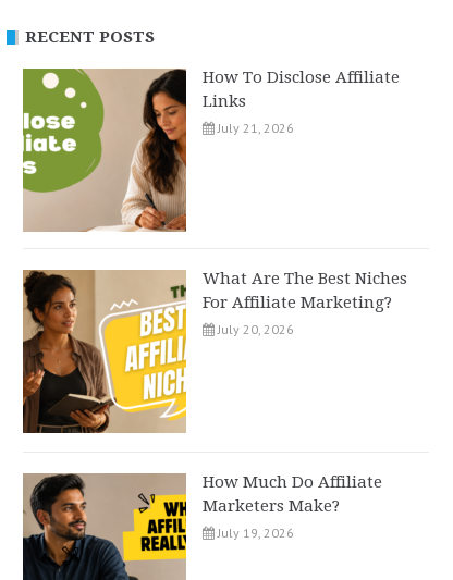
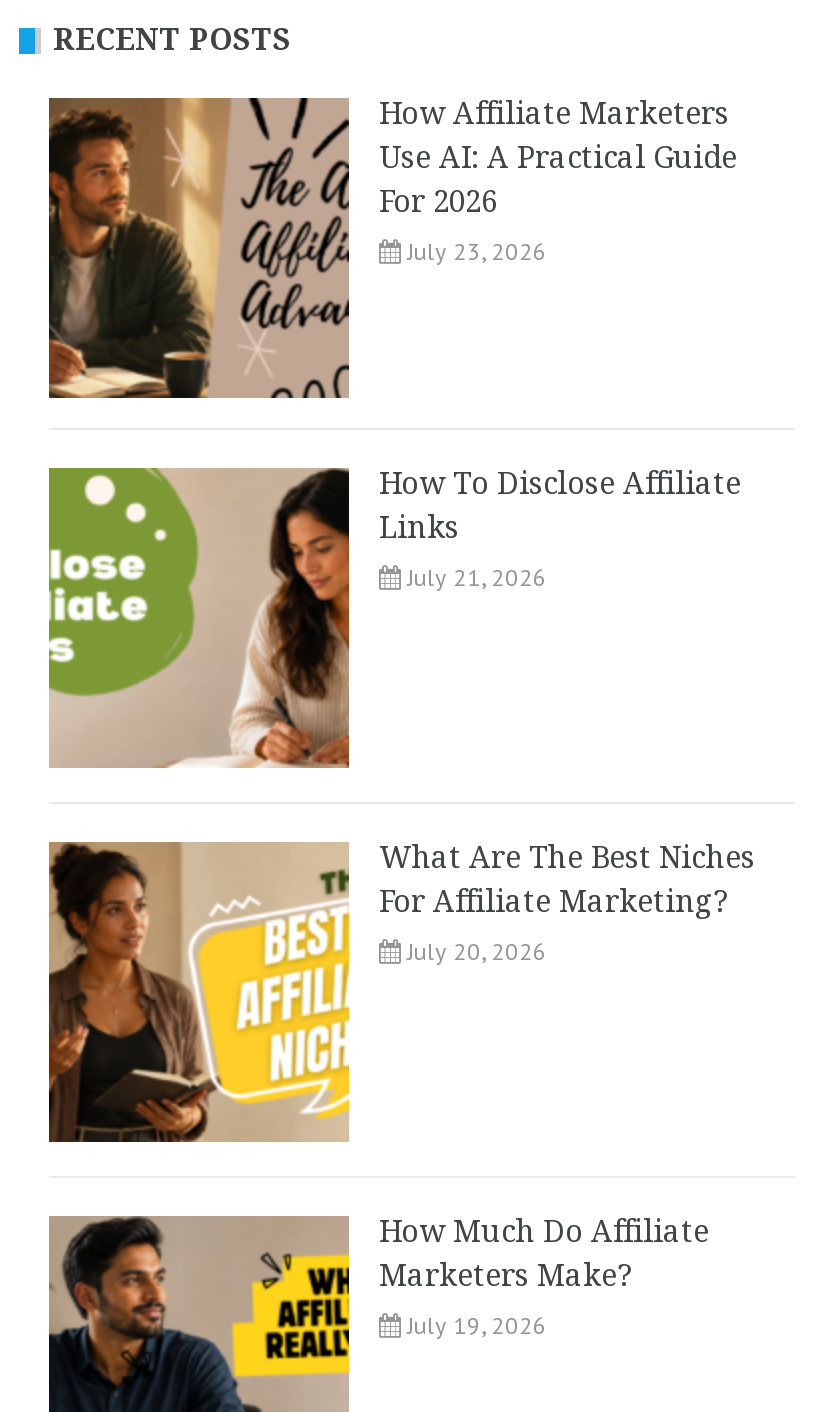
none -> [47,96,737,400] [image] | How Affiliate Marketers | Use AI: A Practical Guide | For 2026 | July 23, 2026

